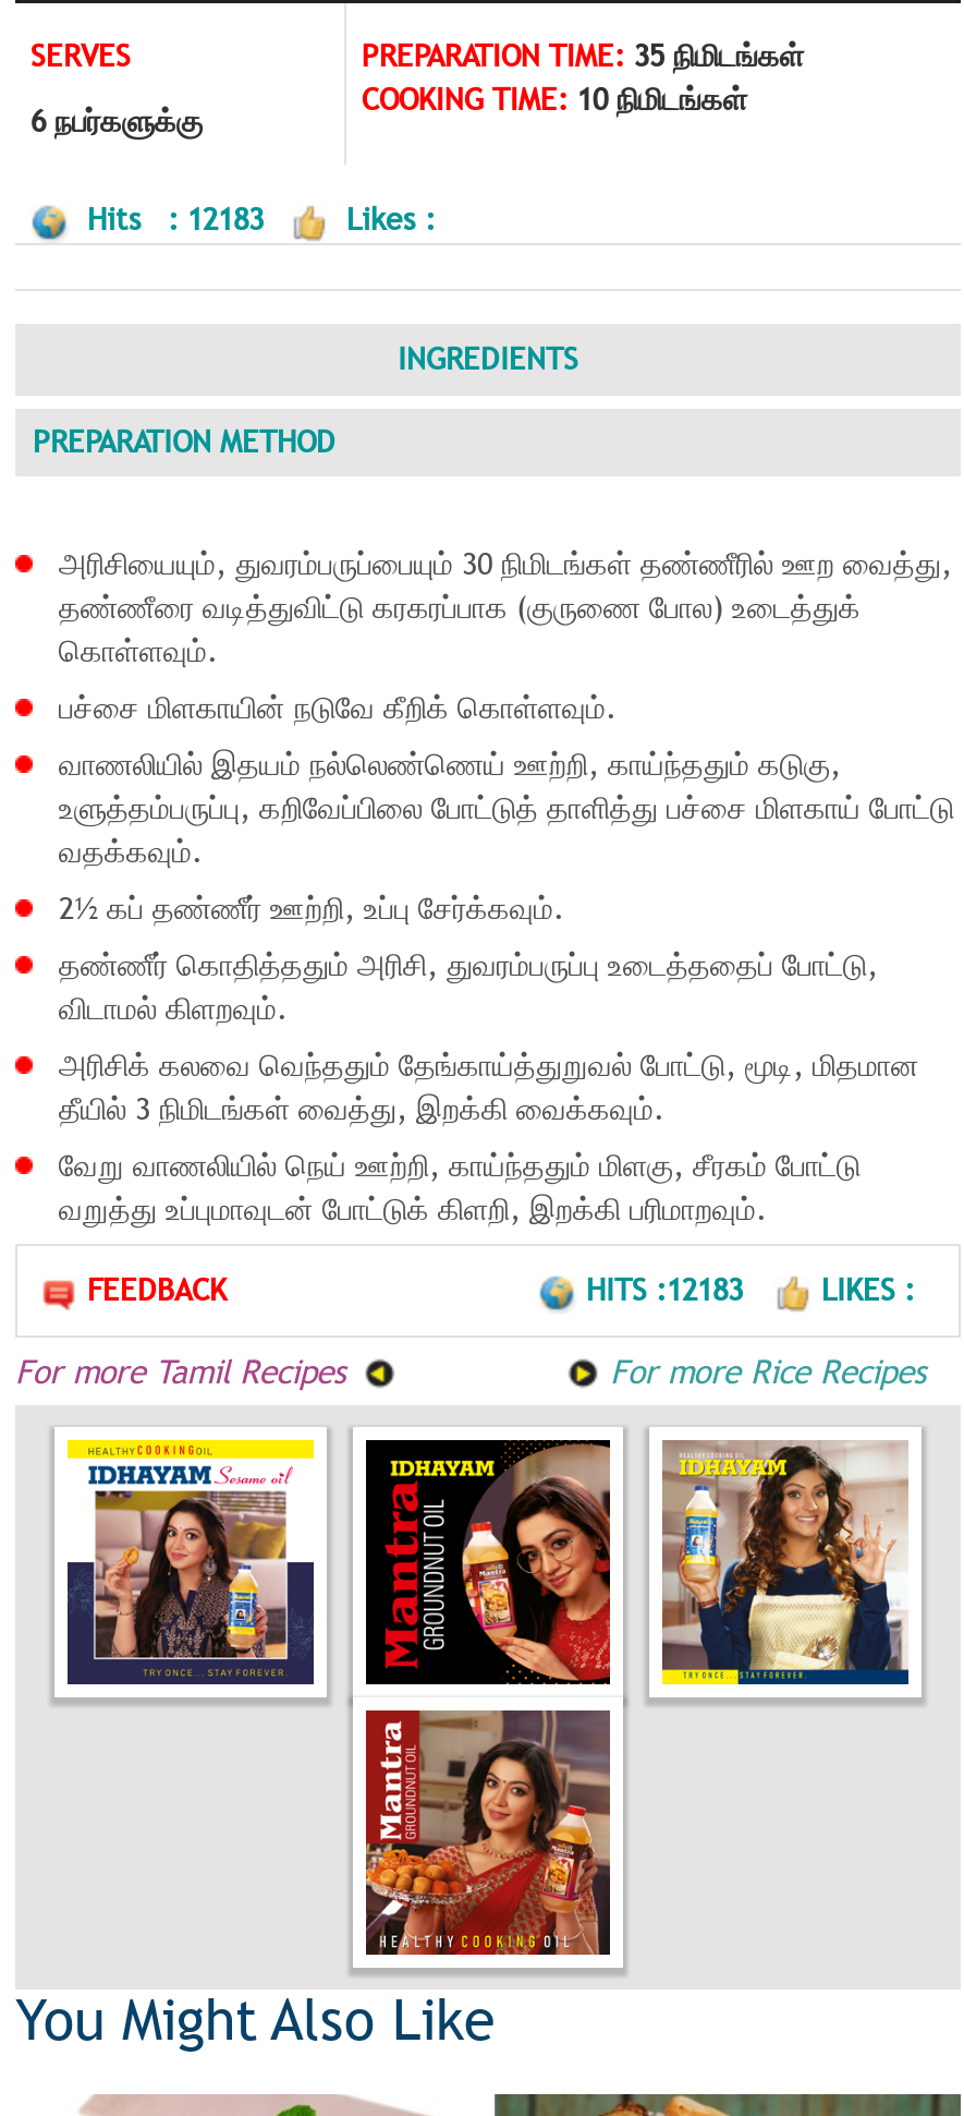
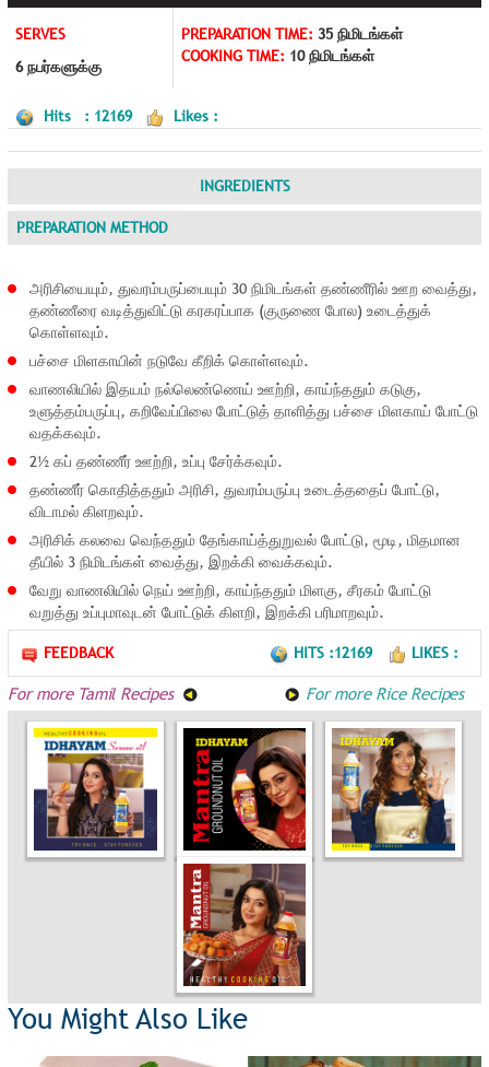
[87,200,264,240] Hits : 12183 -> [44,106,132,126] Hits : 12169
[586,1271,915,1310] HITS :12183 LIKES : -> [294,643,458,663] HITS :12169 LIKES :

